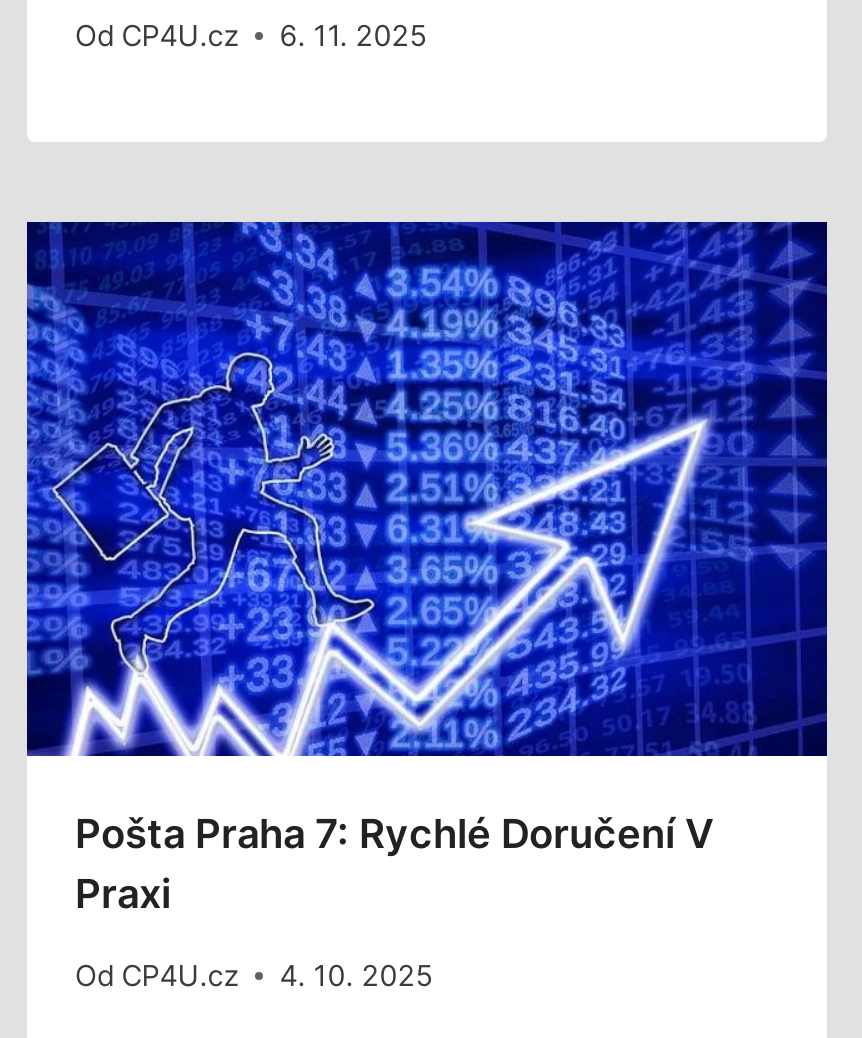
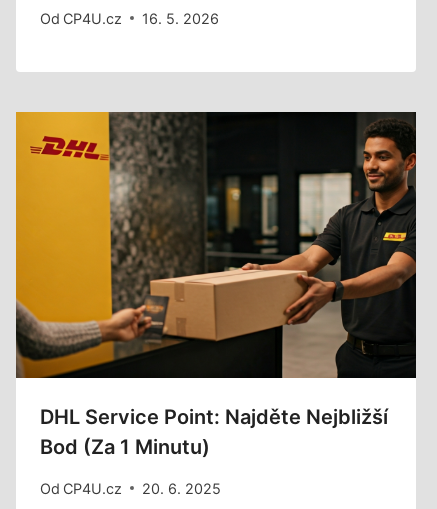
[75,18,427,52] Od CP4U.cz 6. 11. 2025 -> [40,9,219,26] Od CP4U.cz 16. 5. 2026
[25,219,829,917] [image] | Pošta Praha 7: Rychlé Doručení V | Praxi -> [15,111,417,459] [image] | DHL Service Point: Najděte Nejbližší | Bod (za 1 Minutu)
[75,958,433,992] Od CP4U.cz 4. 10. 2025 -> [40,480,221,497] Od CP4U.cz 20. 6. 2025

